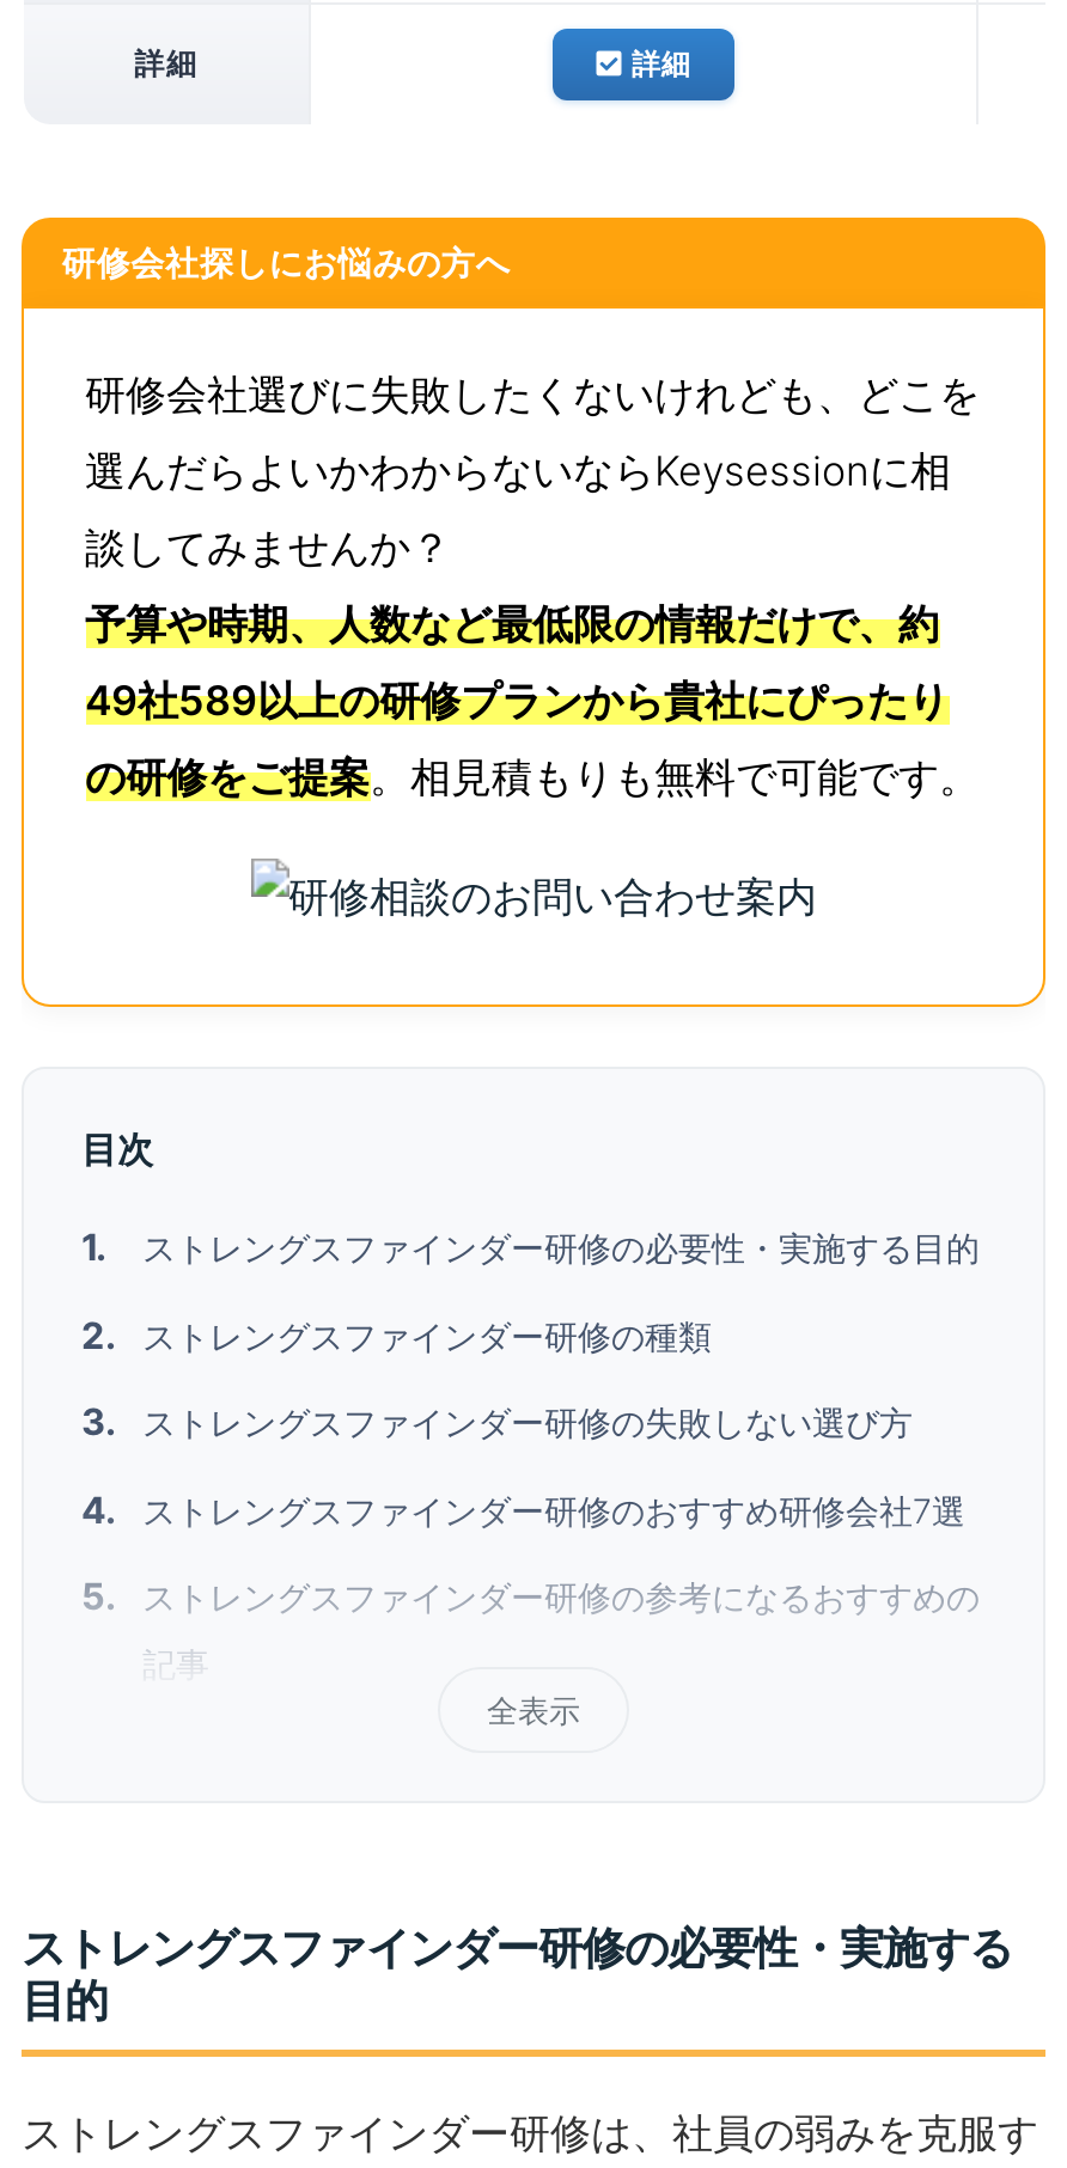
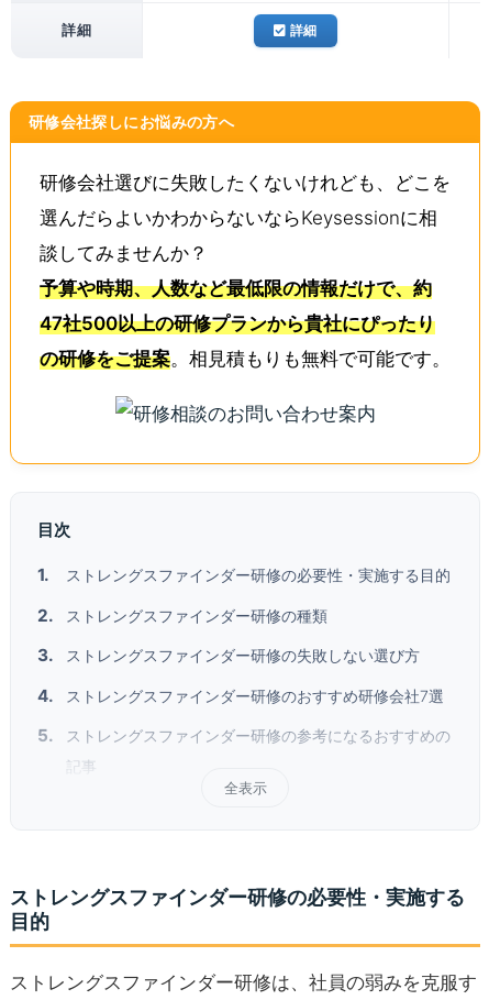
[85,678,949,725] 49社589以上の研修プランから貴社にぴったり -> [39,313,435,335] 47社500以上の研修プランから貴社にぴったり

